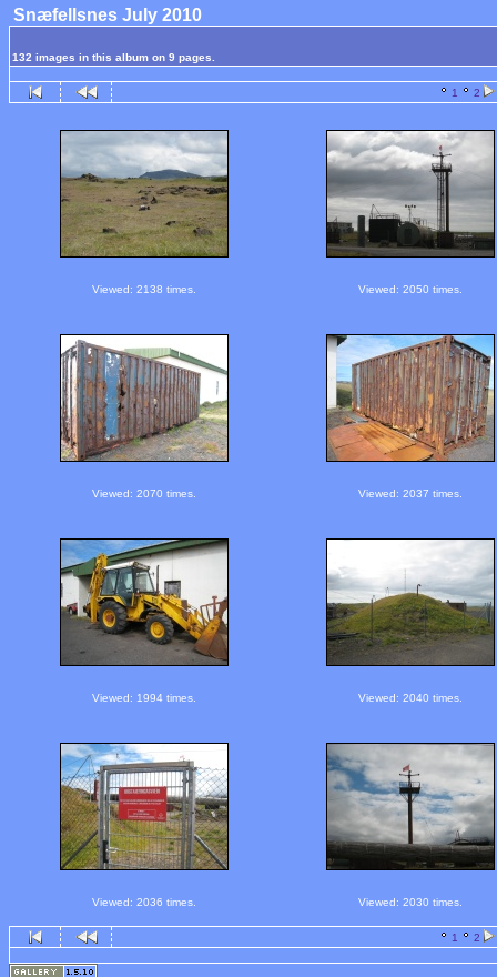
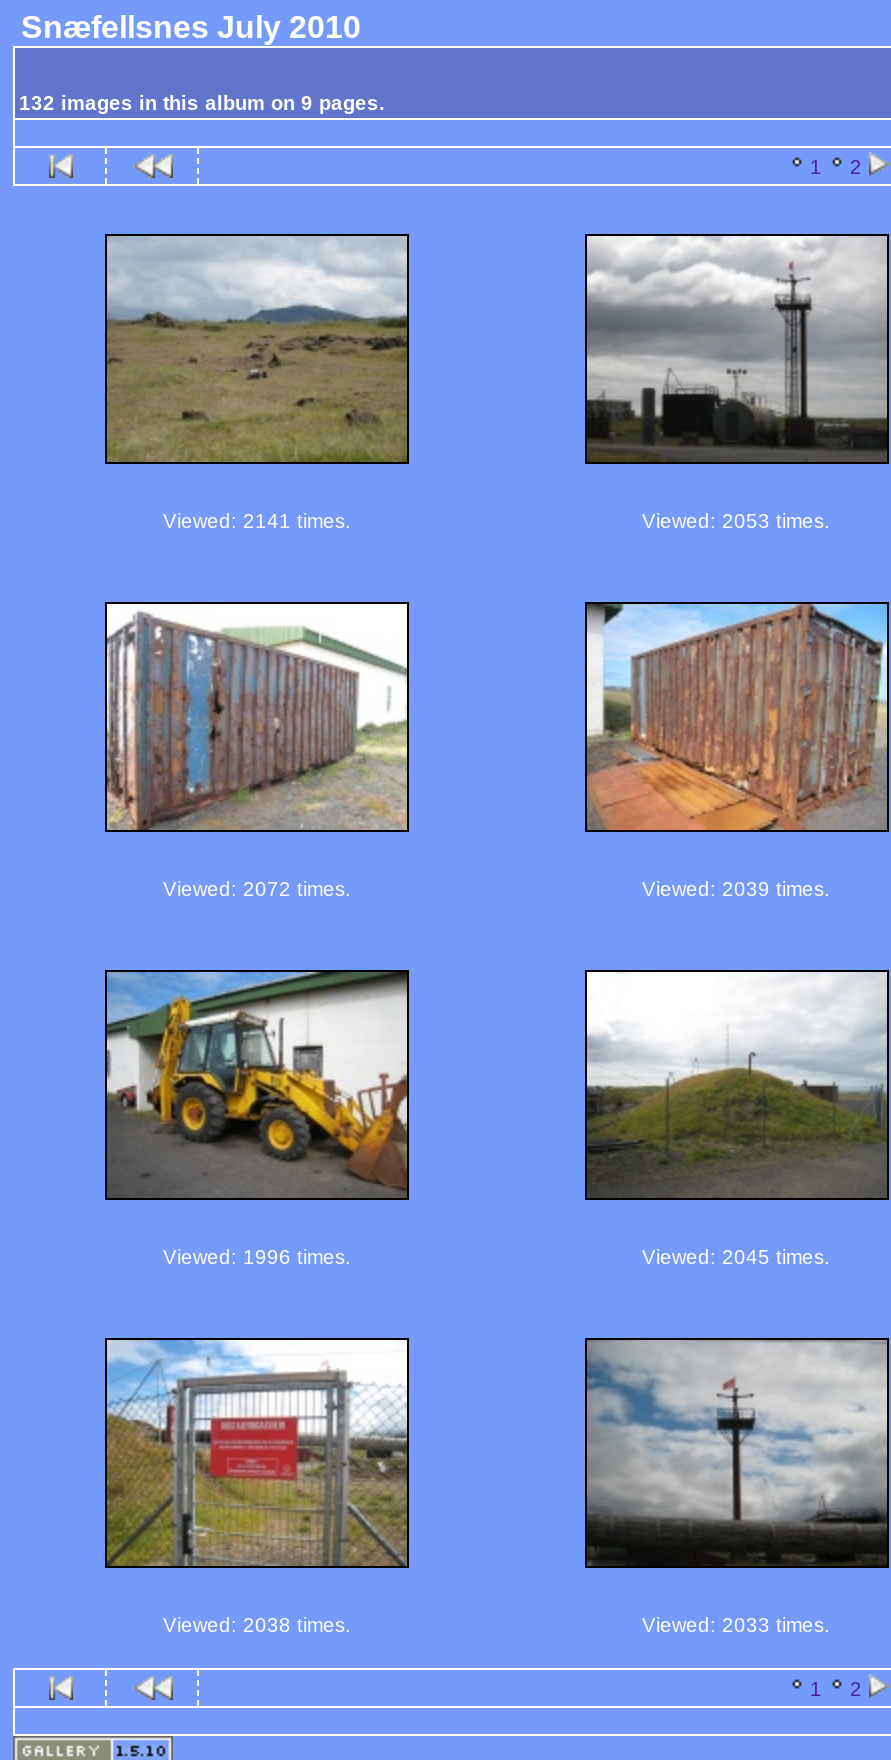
[92,283,196,295] Viewed: 2138 times. -> [163,510,351,532] Viewed: 2141 times.
[358,283,462,295] Viewed: 2050 times. -> [642,510,830,532] Viewed: 2053 times.
[92,487,196,500] Viewed: 2070 times. -> [163,878,351,900] Viewed: 2072 times.
[358,487,462,500] Viewed: 2037 times. -> [642,878,830,900] Viewed: 2039 times.
[92,692,196,704] Viewed: 1994 times. -> [163,1246,351,1268] Viewed: 1996 times.
[358,692,462,704] Viewed: 2040 times. -> [642,1246,830,1268] Viewed: 2045 times.
[92,896,196,908] Viewed: 2036 times. -> [163,1614,351,1636] Viewed: 2038 times.
[358,896,462,908] Viewed: 2030 times. -> [642,1614,830,1636] Viewed: 2033 times.

